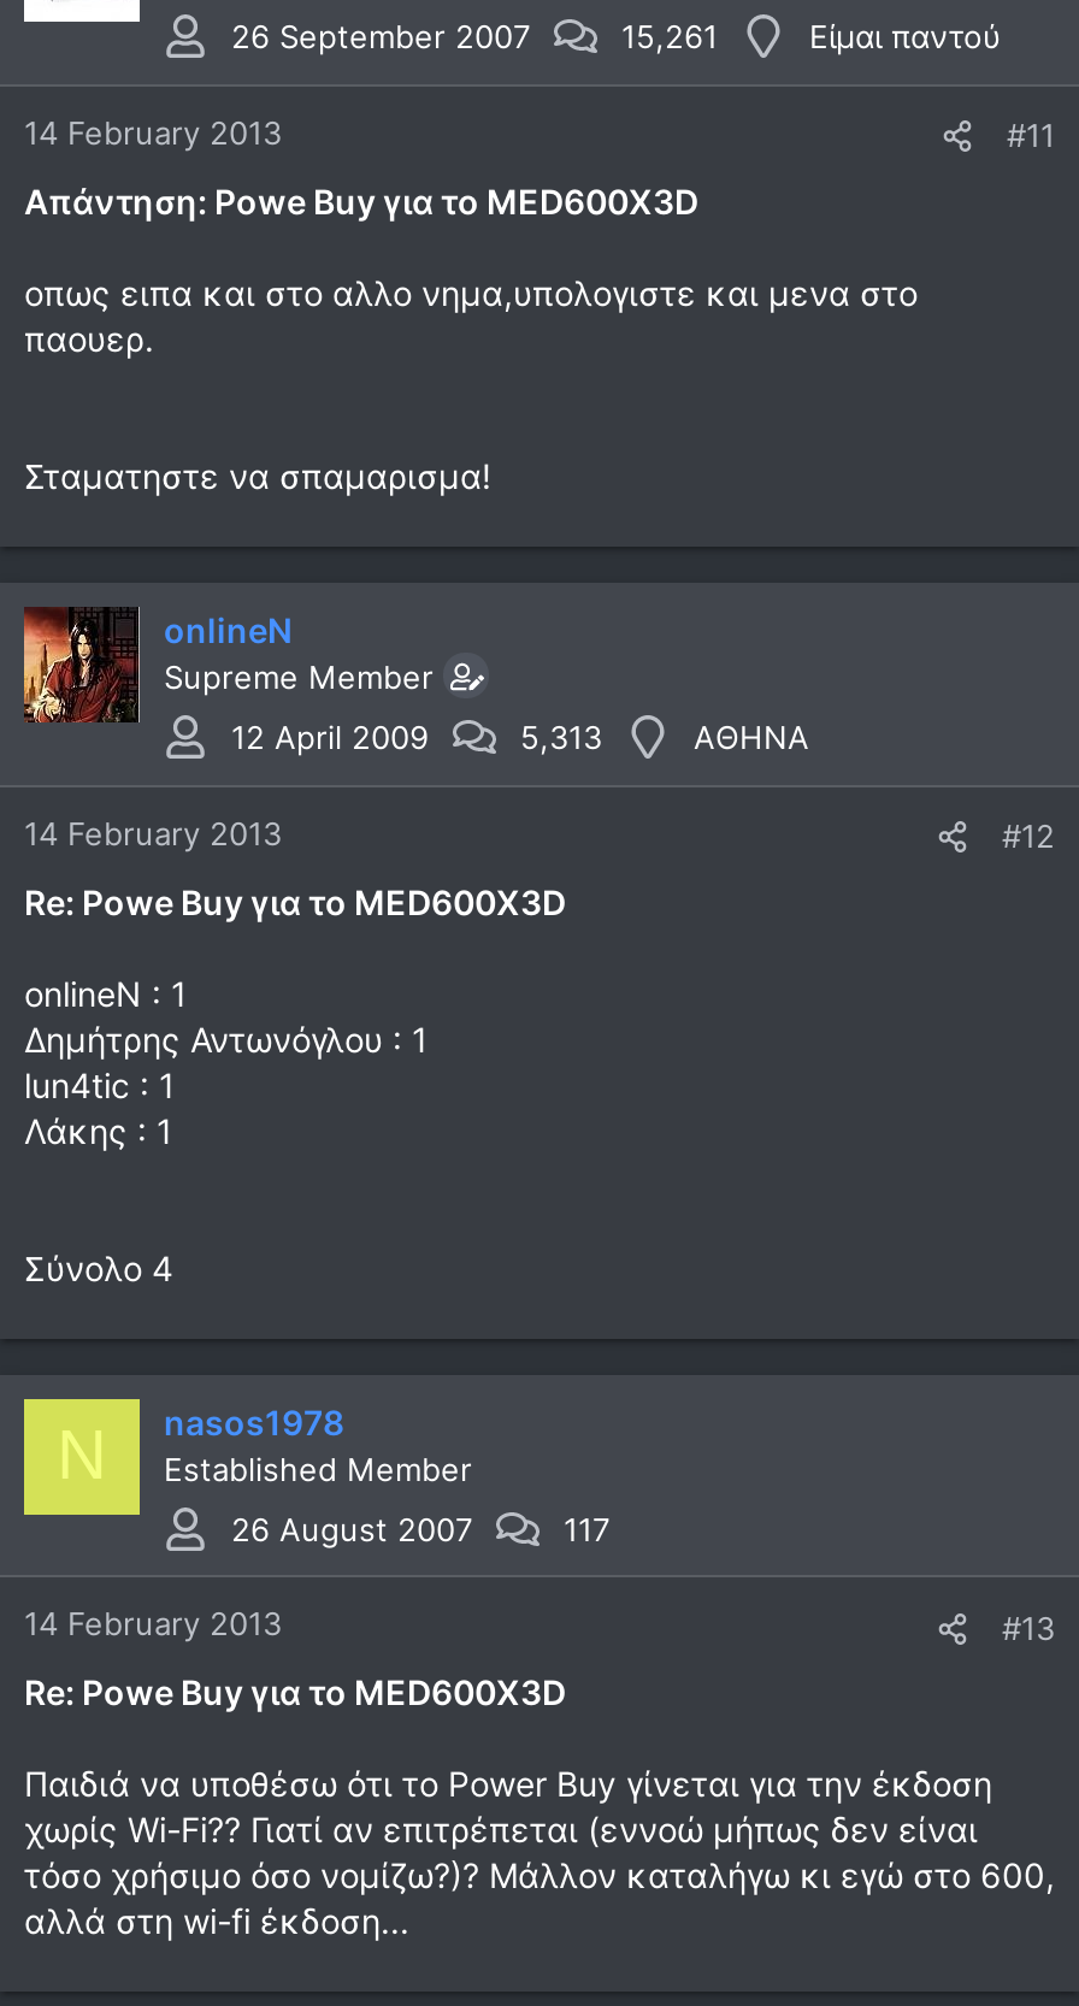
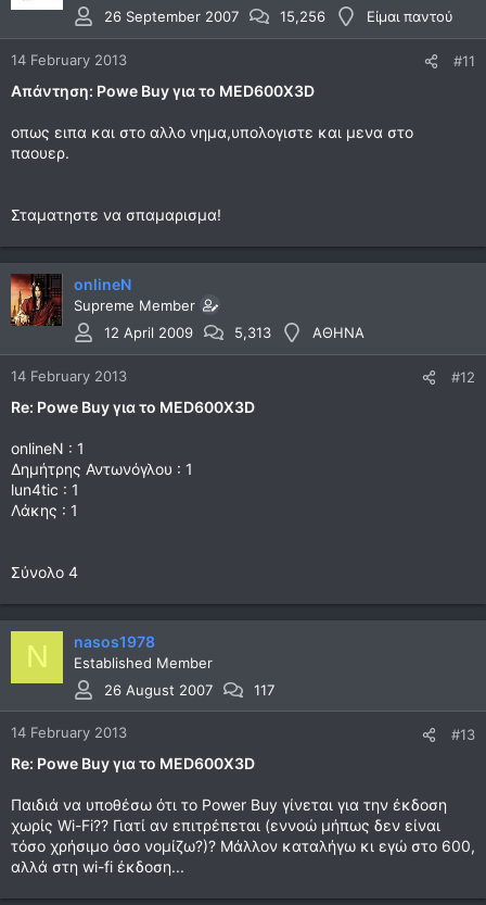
[621,18,718,57] 15,261 -> [280,8,325,26] 15,256

